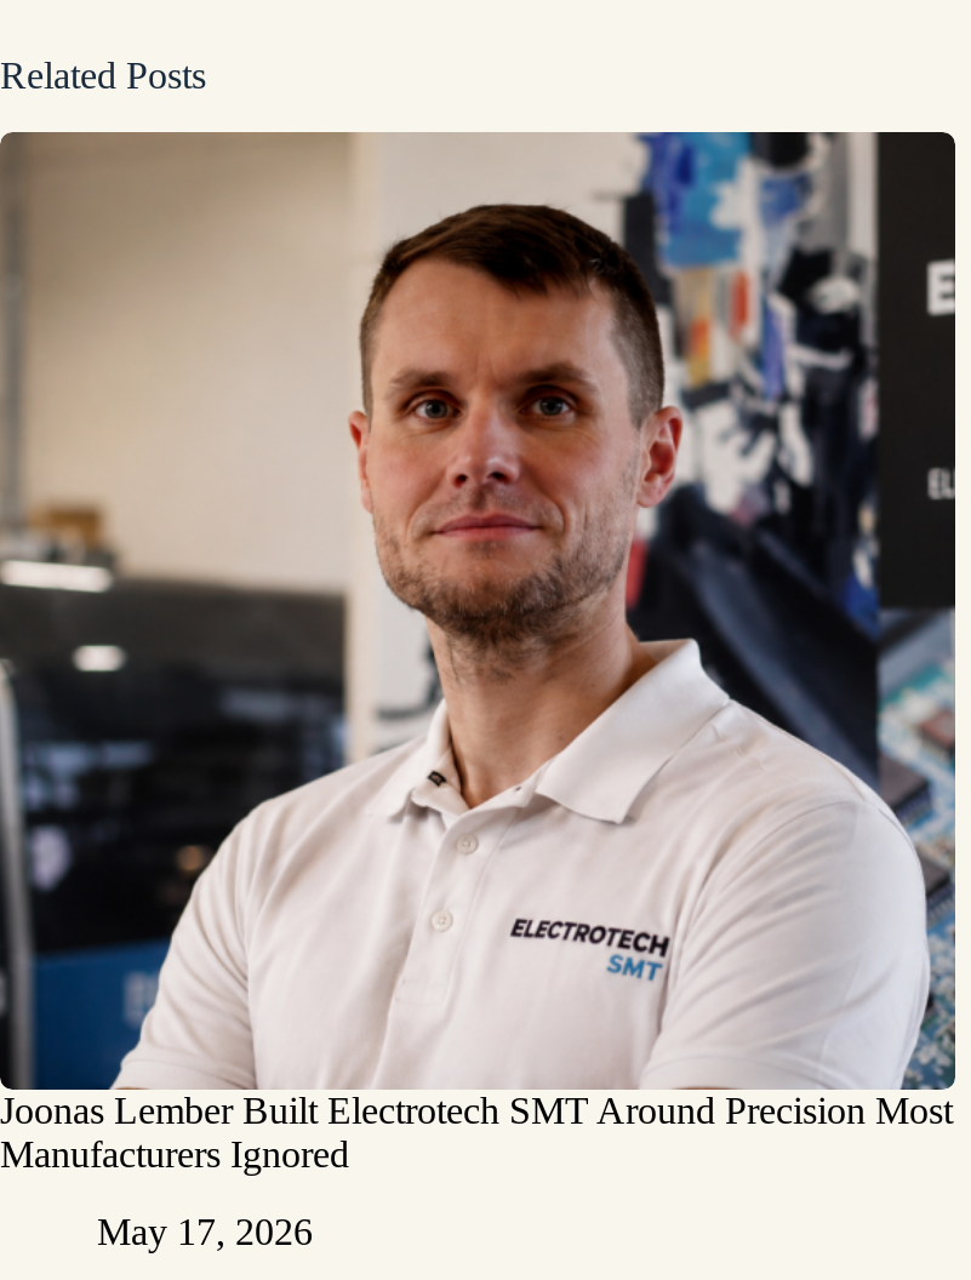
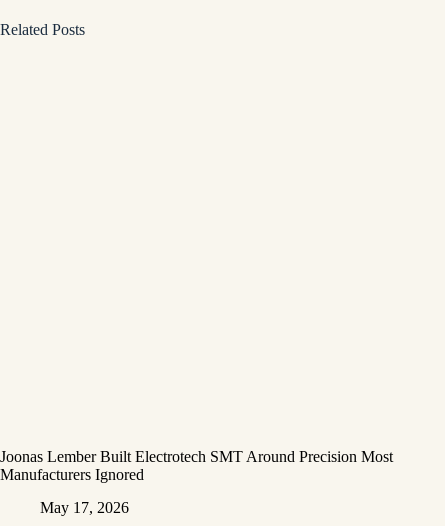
[7,128,958,1084] [image] -> none

